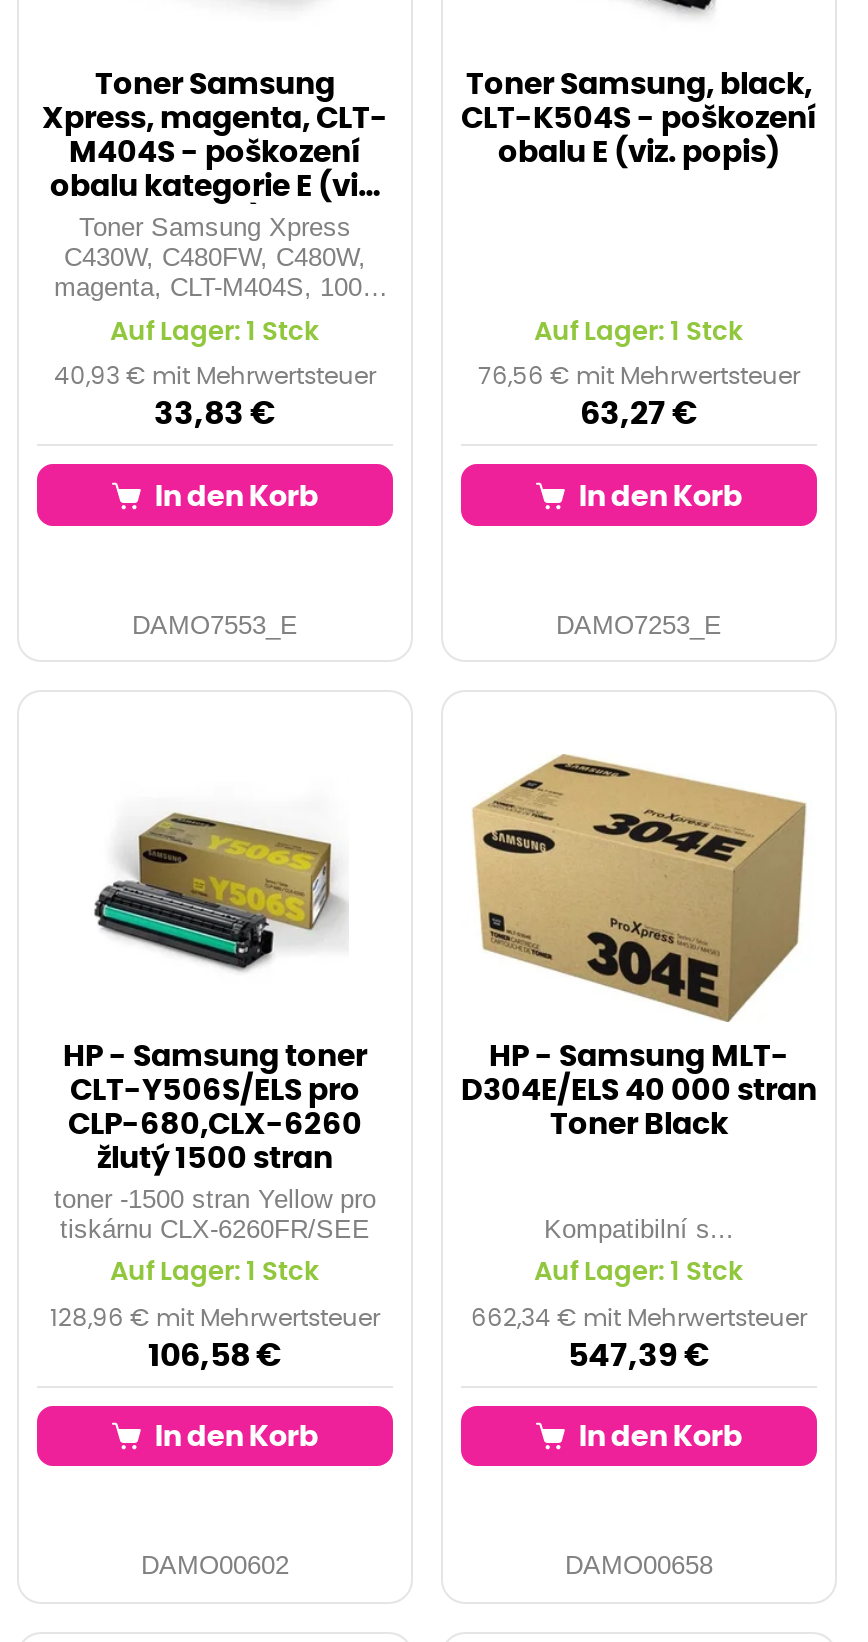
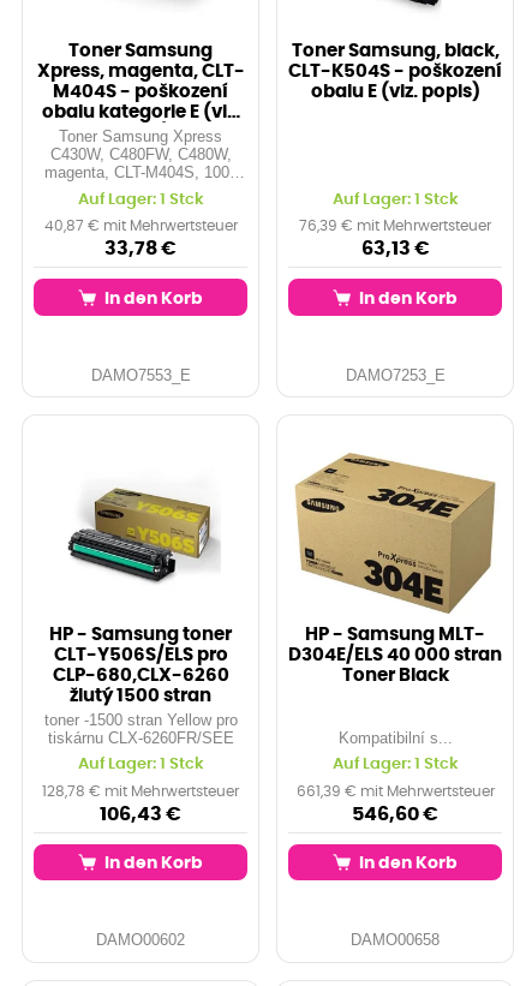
[54,364,376,388] 40,93 € mit Mehrwertsteuer -> [44,219,237,233] 40,87 € mit Mehrwertsteuer
[478,364,800,388] 76,56 € mit Mehrwertsteuer -> [299,219,491,233] 76,39 € mit Mehrwertsteuer
[154,398,276,430] 33,83 € -> [104,239,177,258] 33,78 €
[580,398,698,430] 63,27 € -> [361,239,429,258] 63,13 €
[50,1305,380,1329] 128,96 € mit Mehrwertsteuer -> [42,784,239,798] 128,78 € mit Mehrwertsteuer
[471,1305,807,1329] 662,34 € mit Mehrwertsteuer -> [296,784,494,798] 661,39 € mit Mehrwertsteuer
[148,1339,282,1371] 106,58 € -> [100,804,181,824] 106,43 €
[568,1339,710,1371] 547,39 € -> [352,804,438,824] 546,60 €

